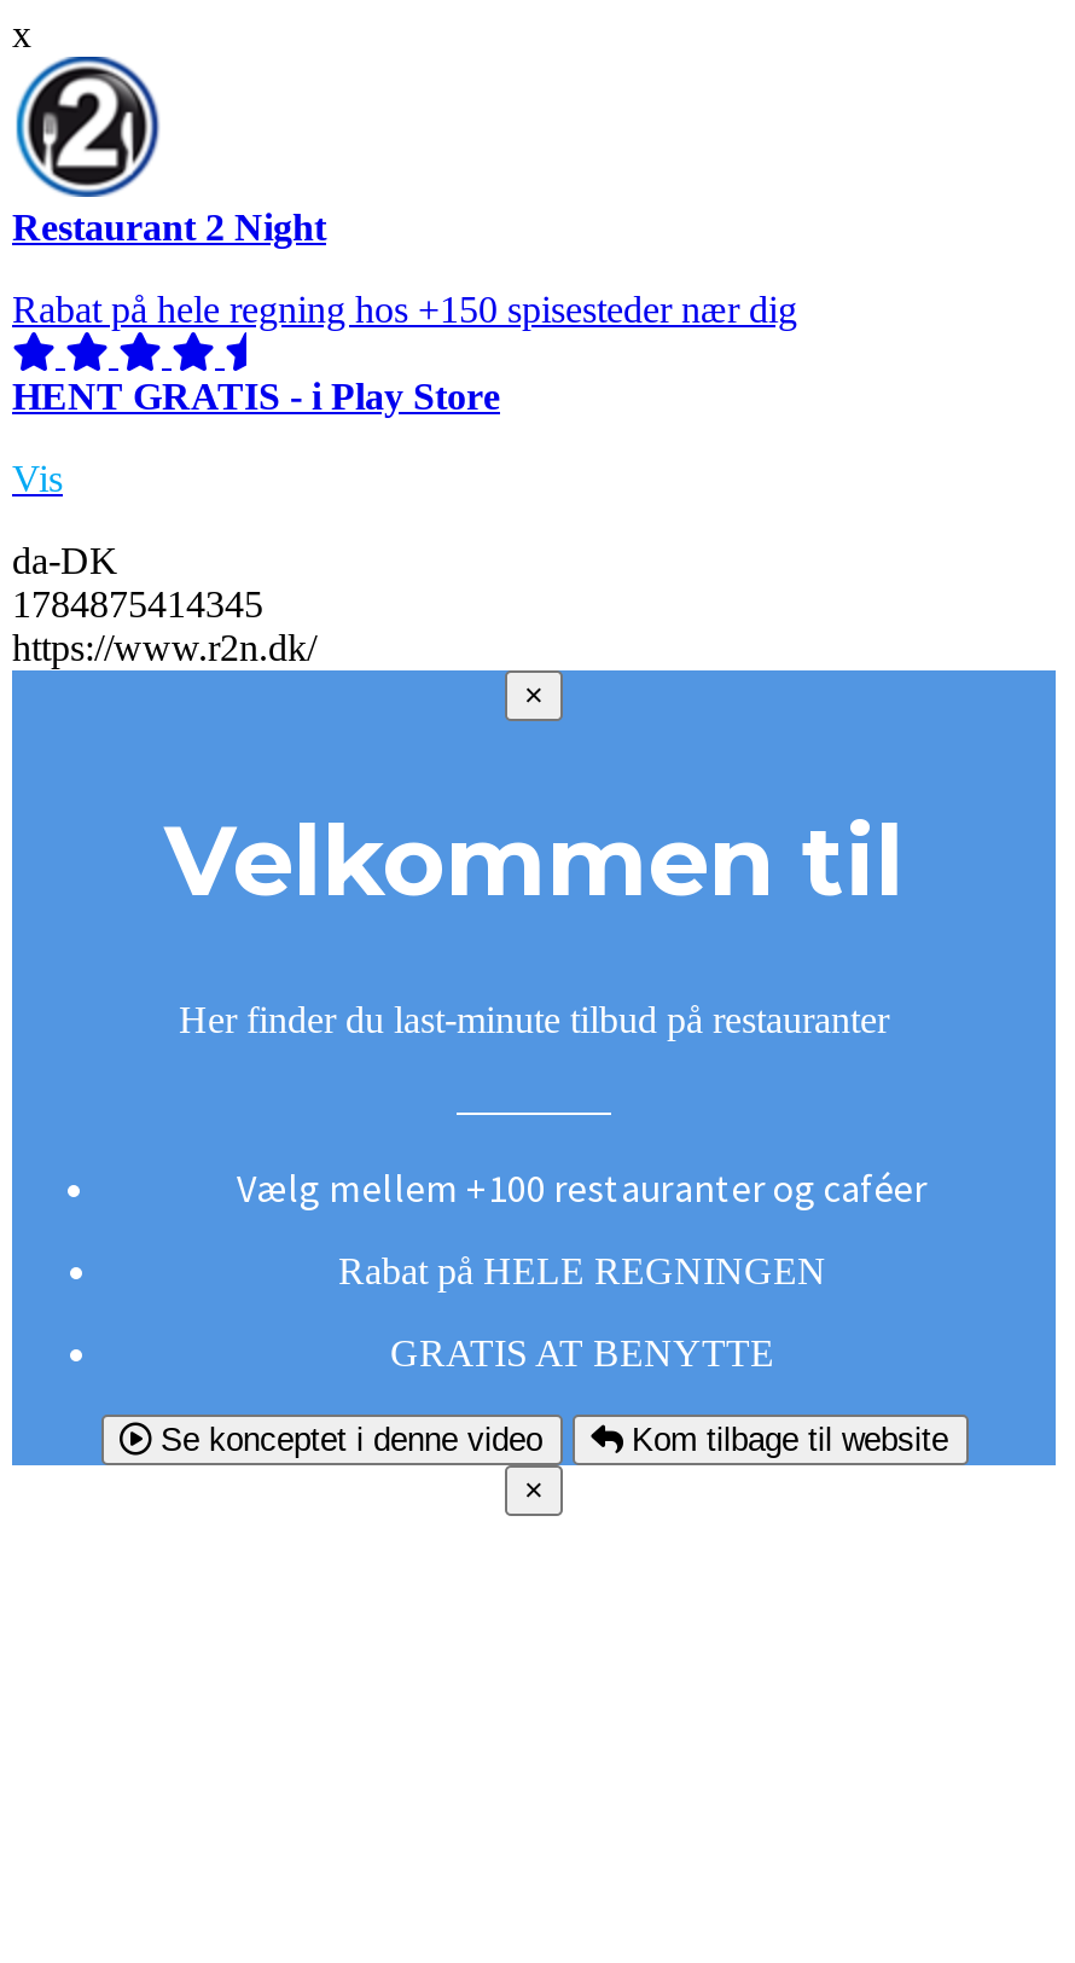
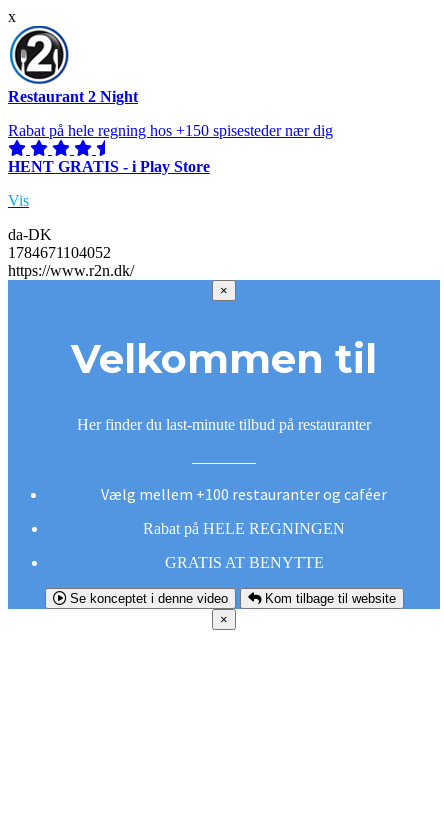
[12,583,263,625] 1784875414345 -> [8,244,111,261] 1784671104052

